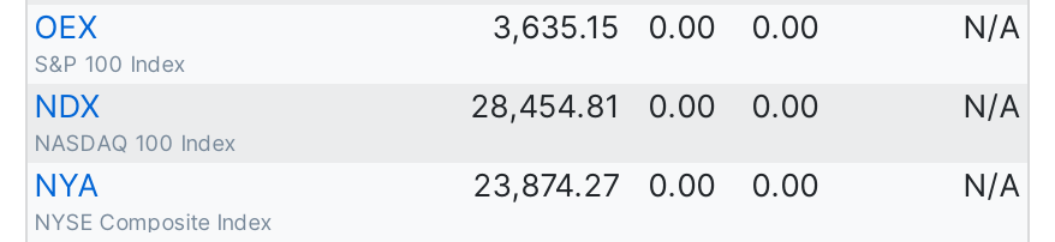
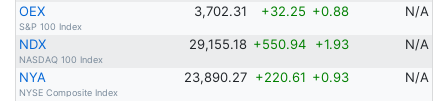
[492,7,819,46] 3,635.15 | 0.00 | 0.00 -> [194,3,349,19] 3,702.31 | +32.25 +0.88
[470,86,819,125] 28,454.81 | 0.00 | 0.00 -> [189,36,349,52] 29,155.18 +550.94 +1.93
[473,165,819,204] 23,874.27 | 0.00 | 0.00 -> [184,69,349,85] 23,890.27 +220.61 +0.93

